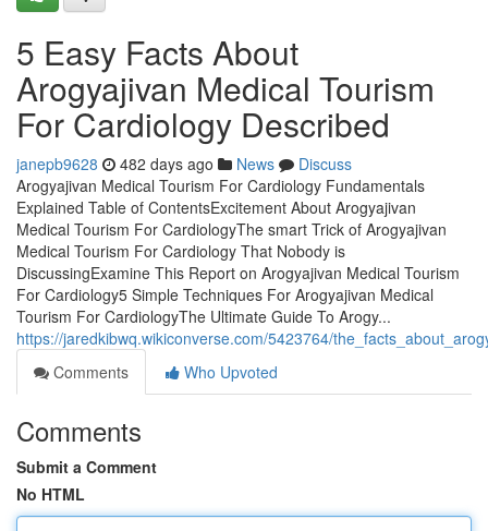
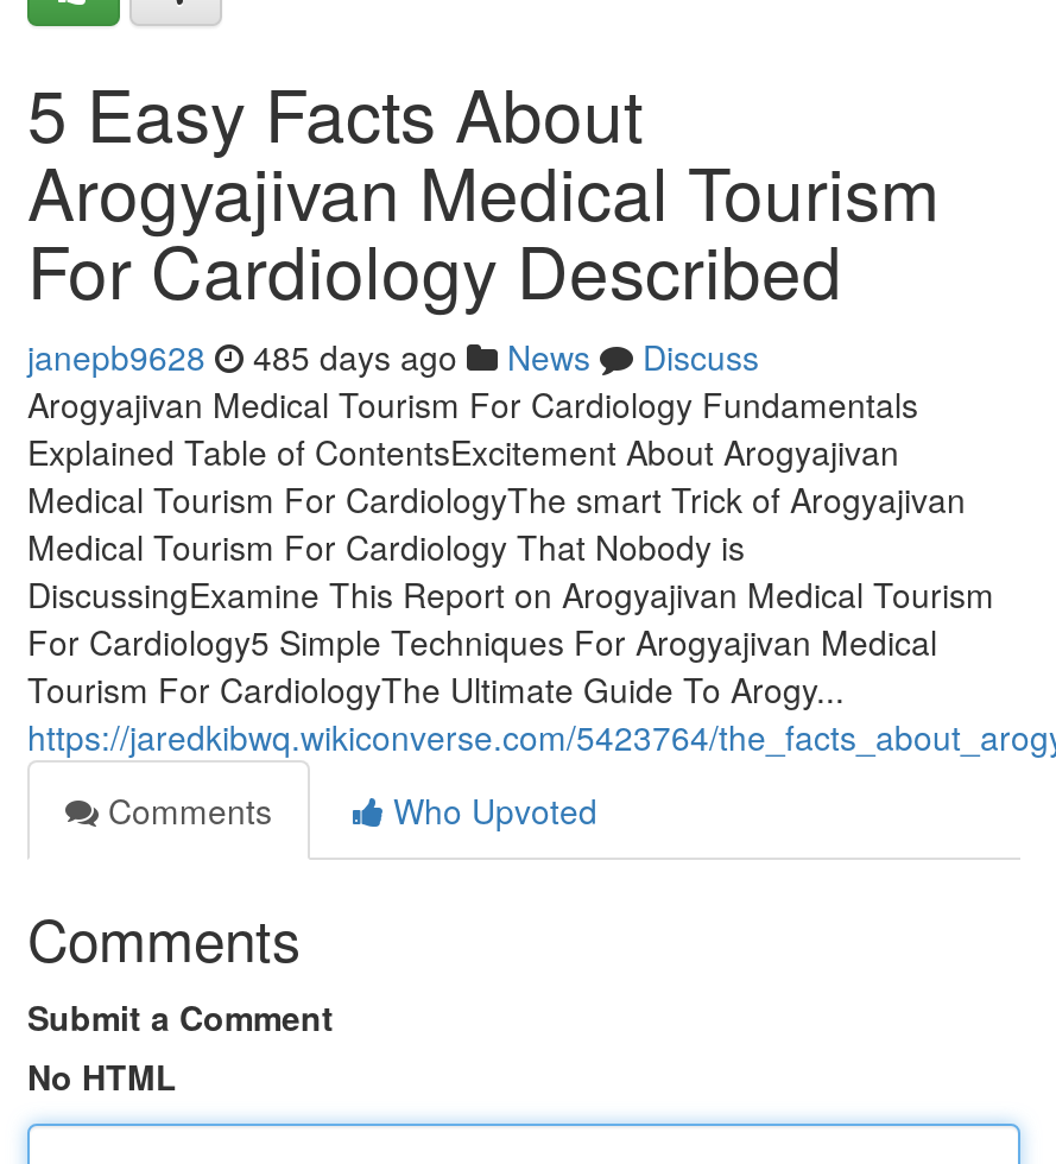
[16,153,352,174] janepb9628 482 days ago News Discuss -> [27,333,759,380] janepb9628 485 days ago News Discuss

